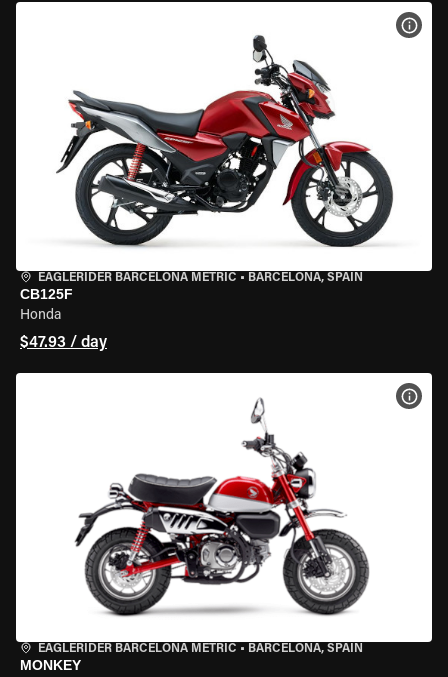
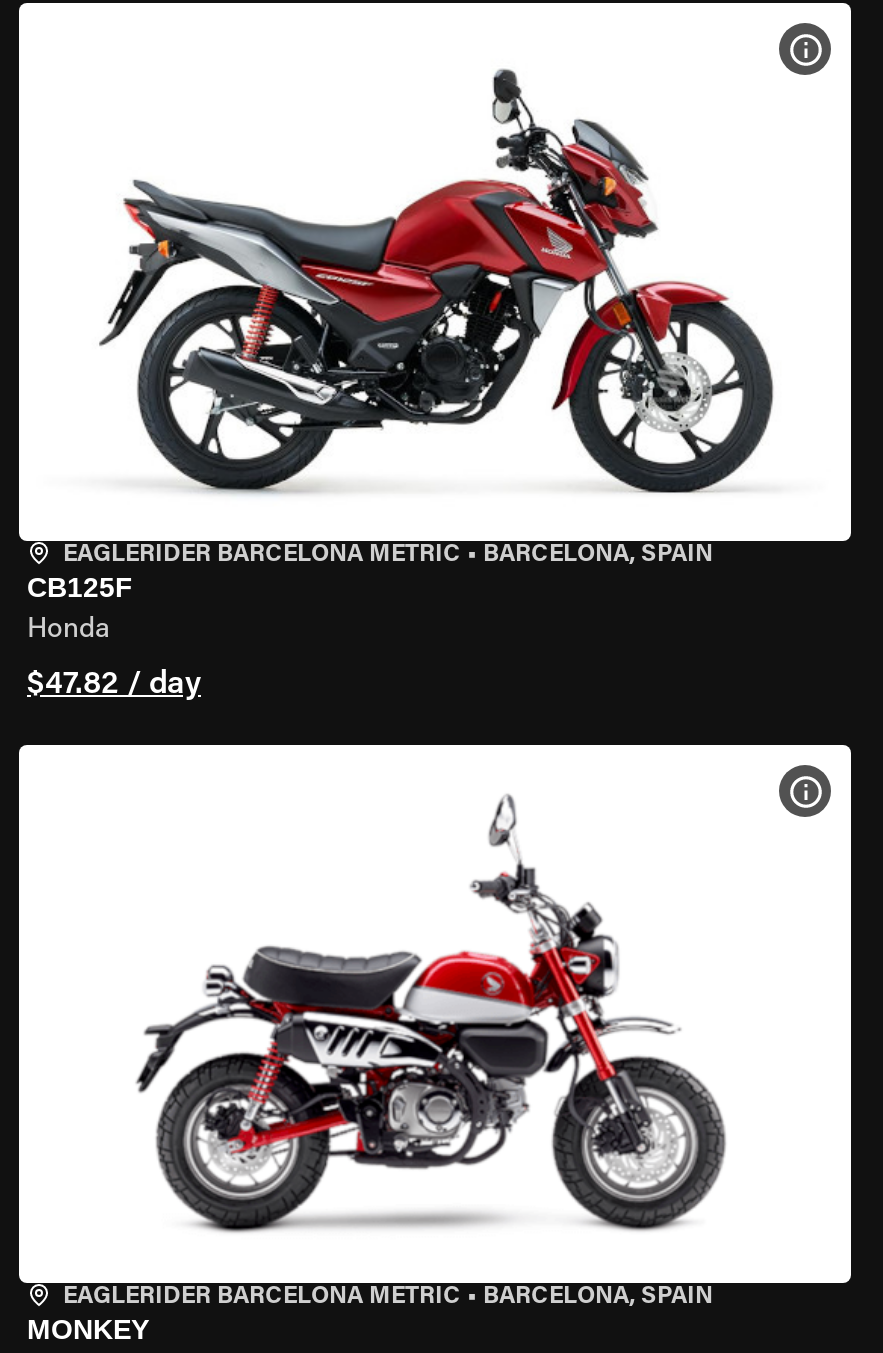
[20,335,107,351] $47.93 / day -> [27,669,201,701] $47.82 / day

